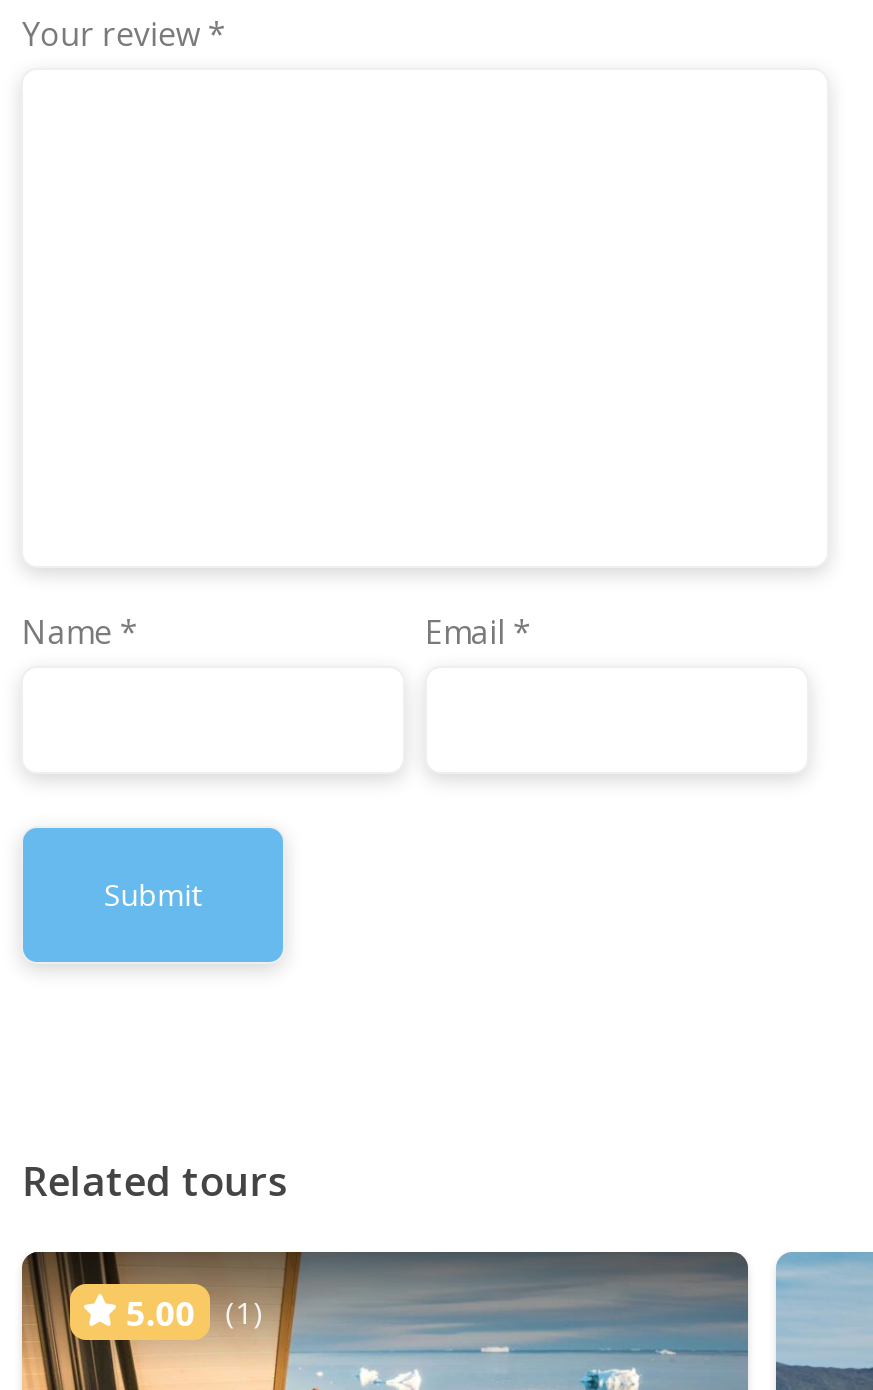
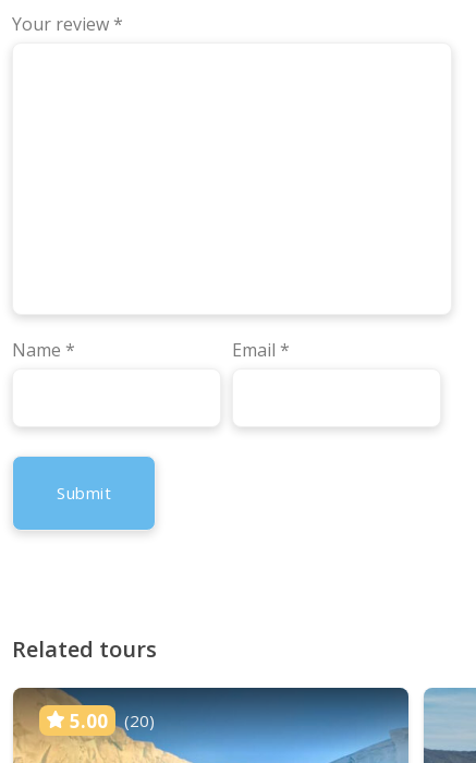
[126,1289,264,1335] 5.00 (1) -> [69,708,154,733] 5.00 (20)

